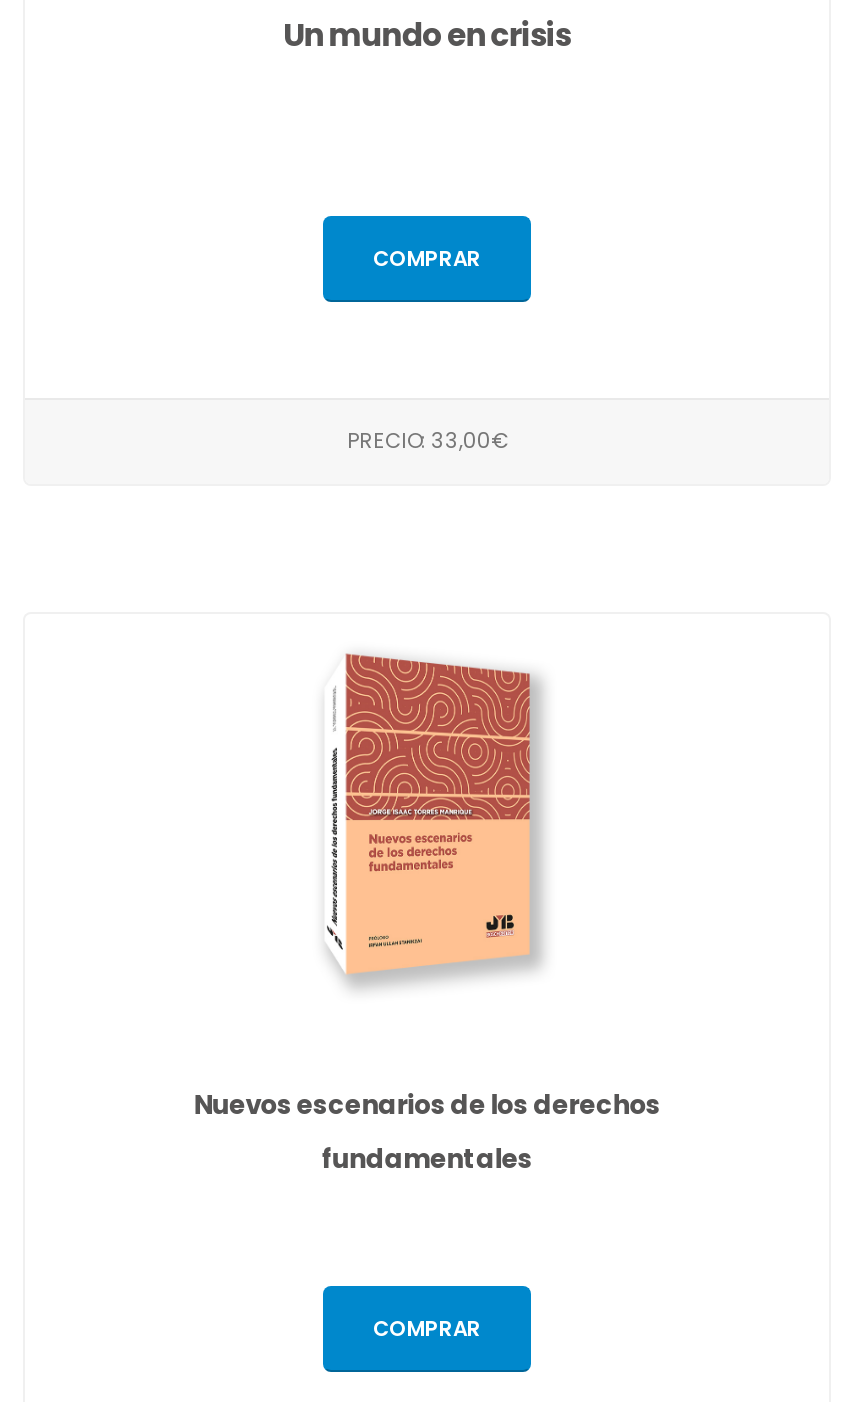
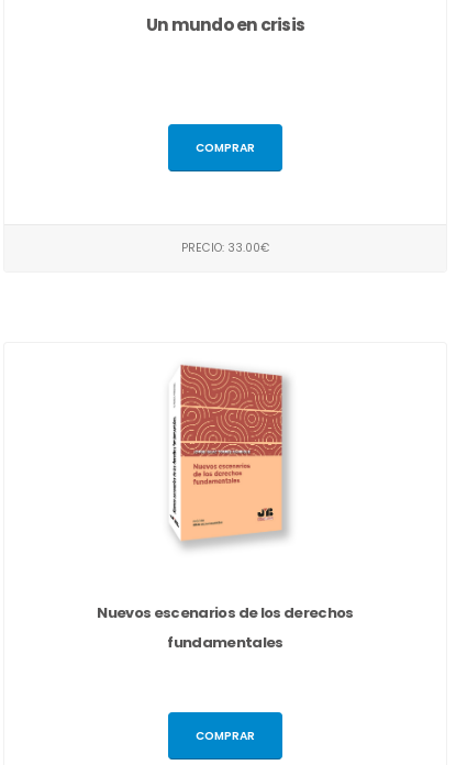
[347,426,507,456] PRECIO: 33,00€ -> [181,240,269,256] PRECIO: 33.00€

